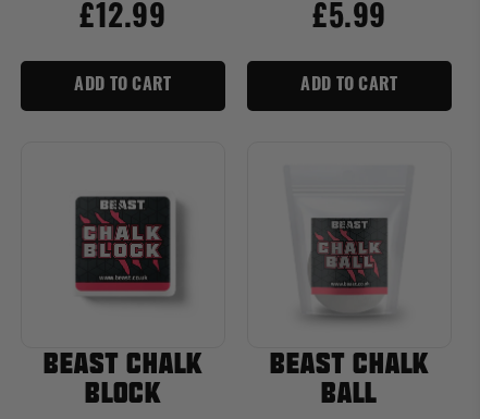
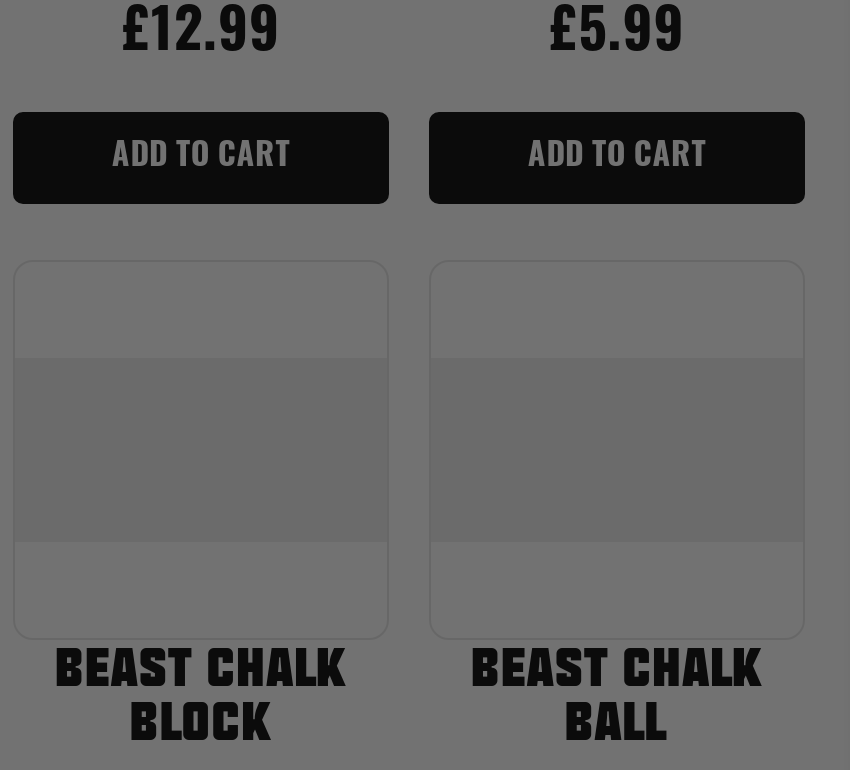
[74,195,188,307] [image] -> none
[300,217,401,324] [image] -> none

